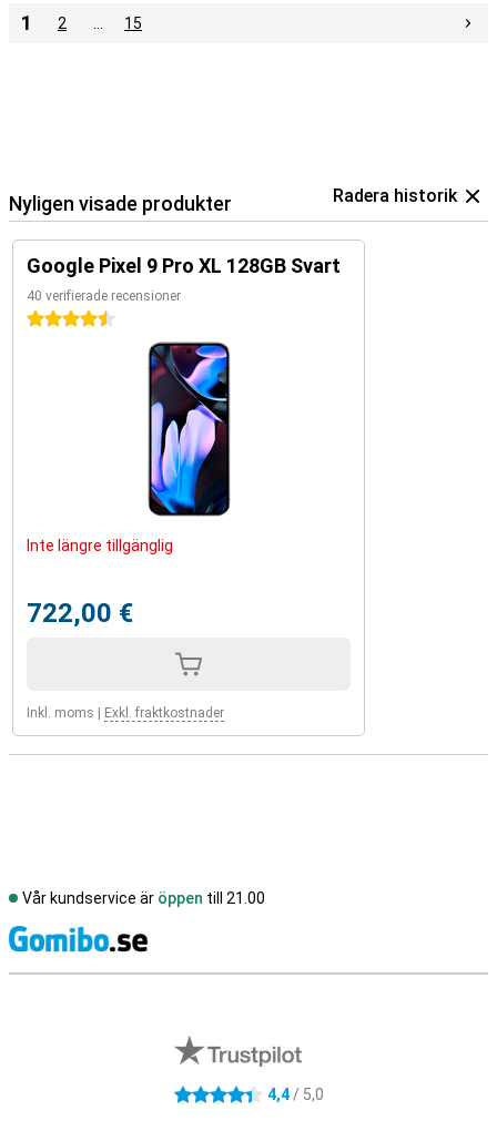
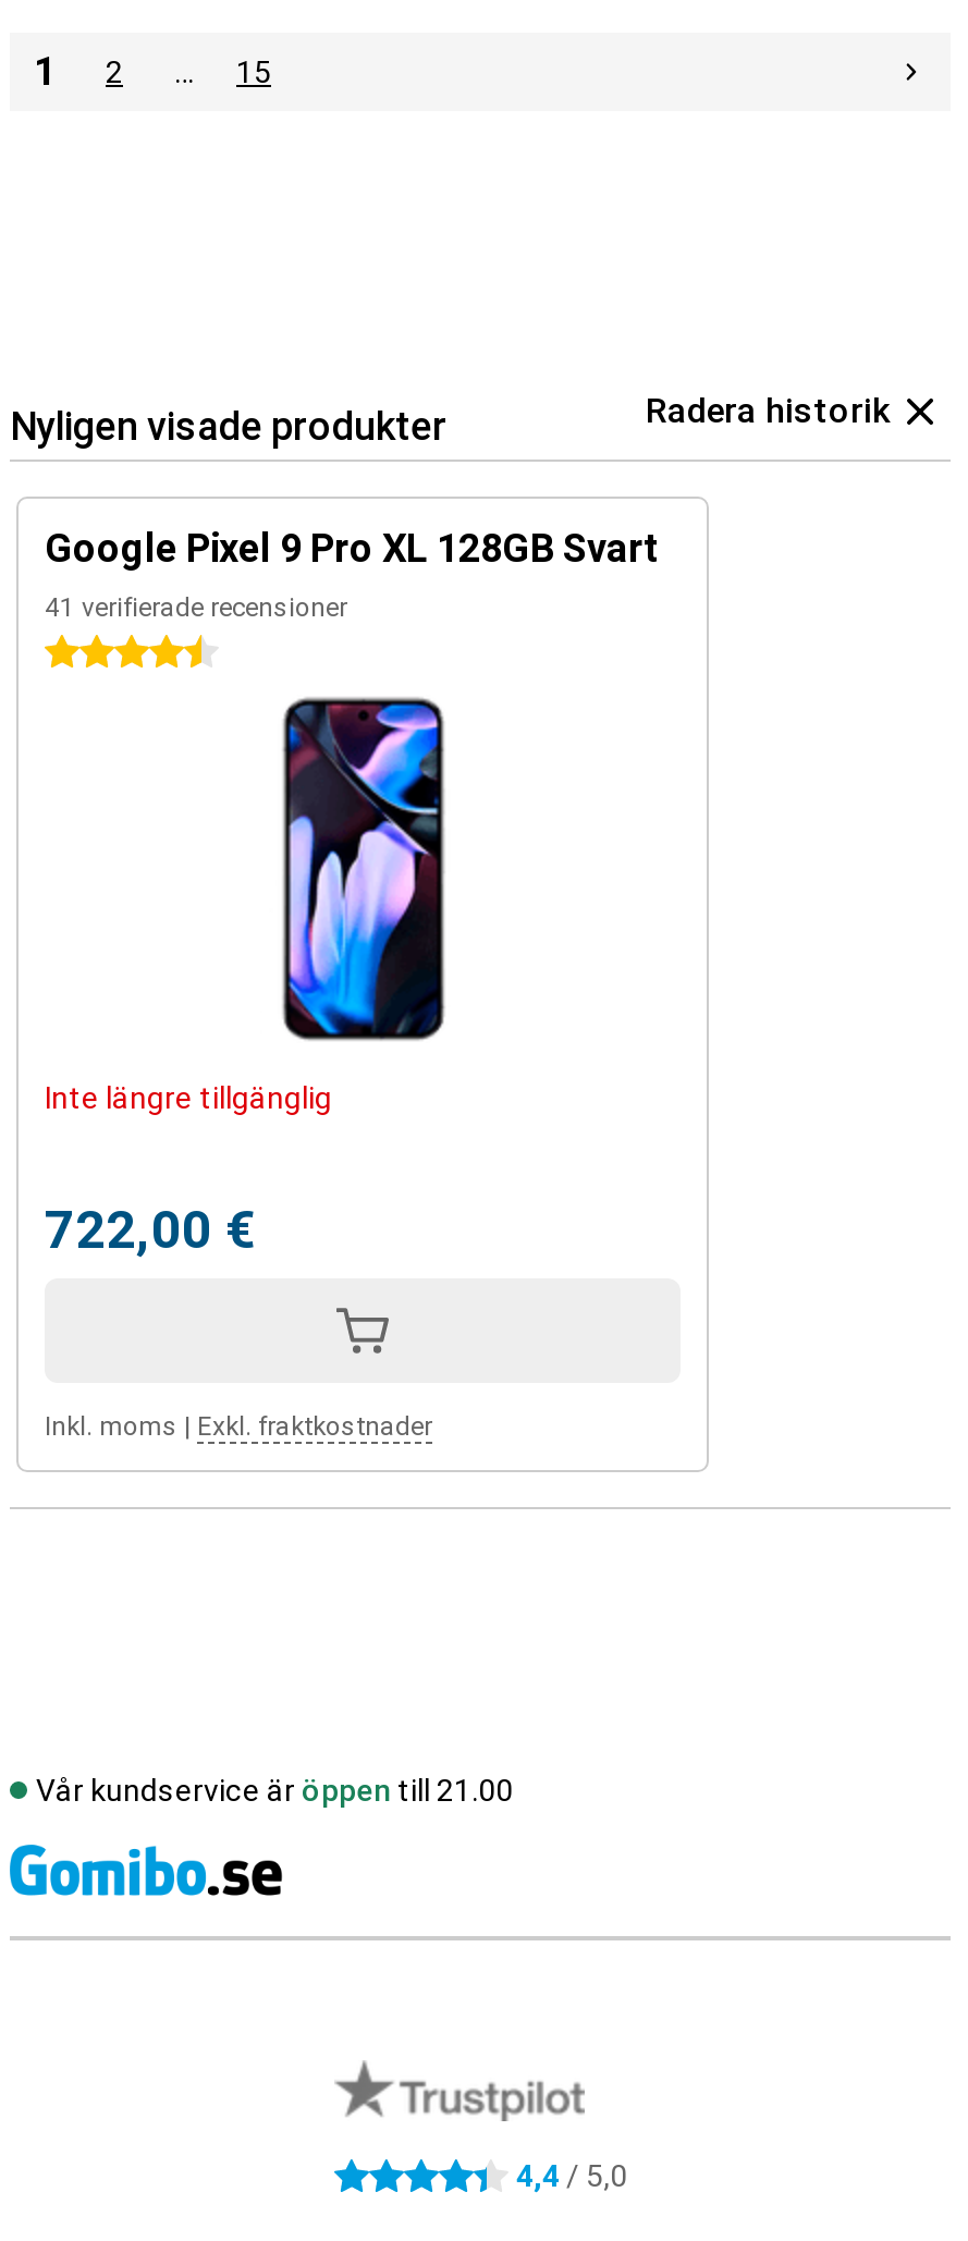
[27,288,181,304] 40 verifierade recensioner -> [45,592,347,623] 41 verifierade recensioner

